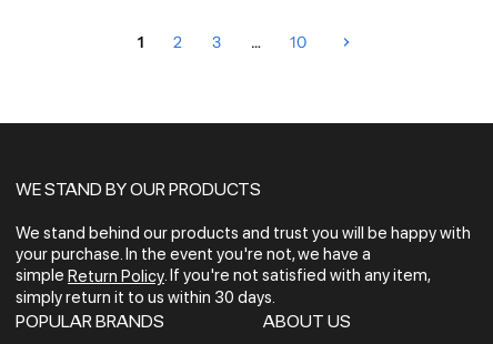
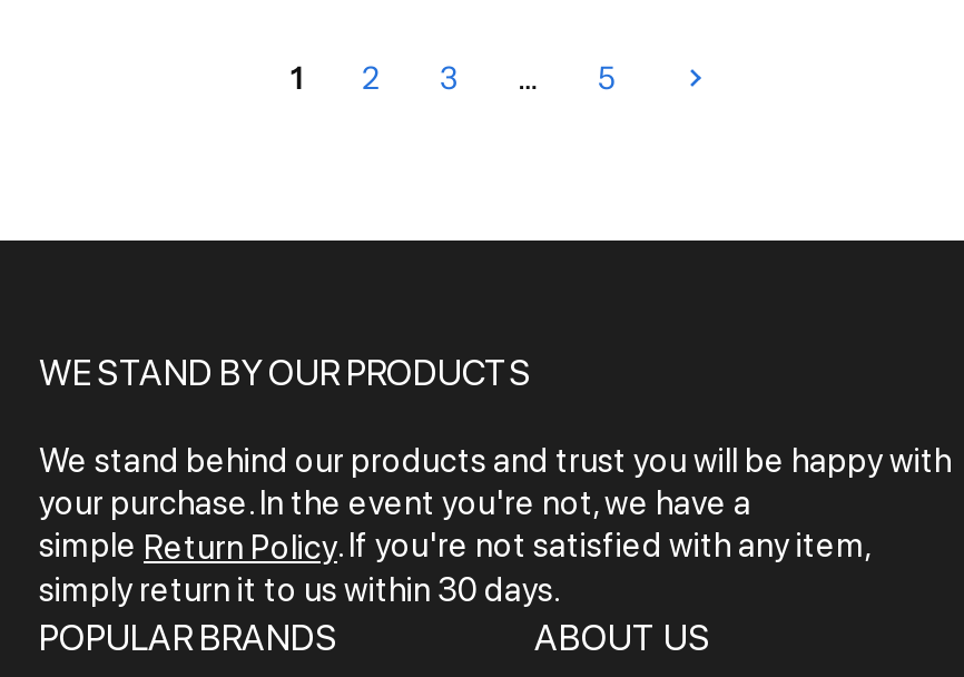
[290,32,307,52] 10 -> [598,57,615,97] 5

